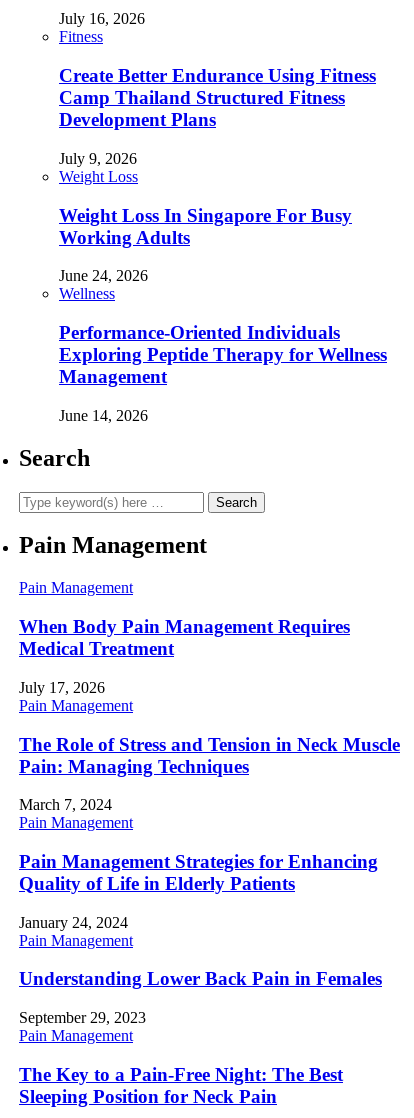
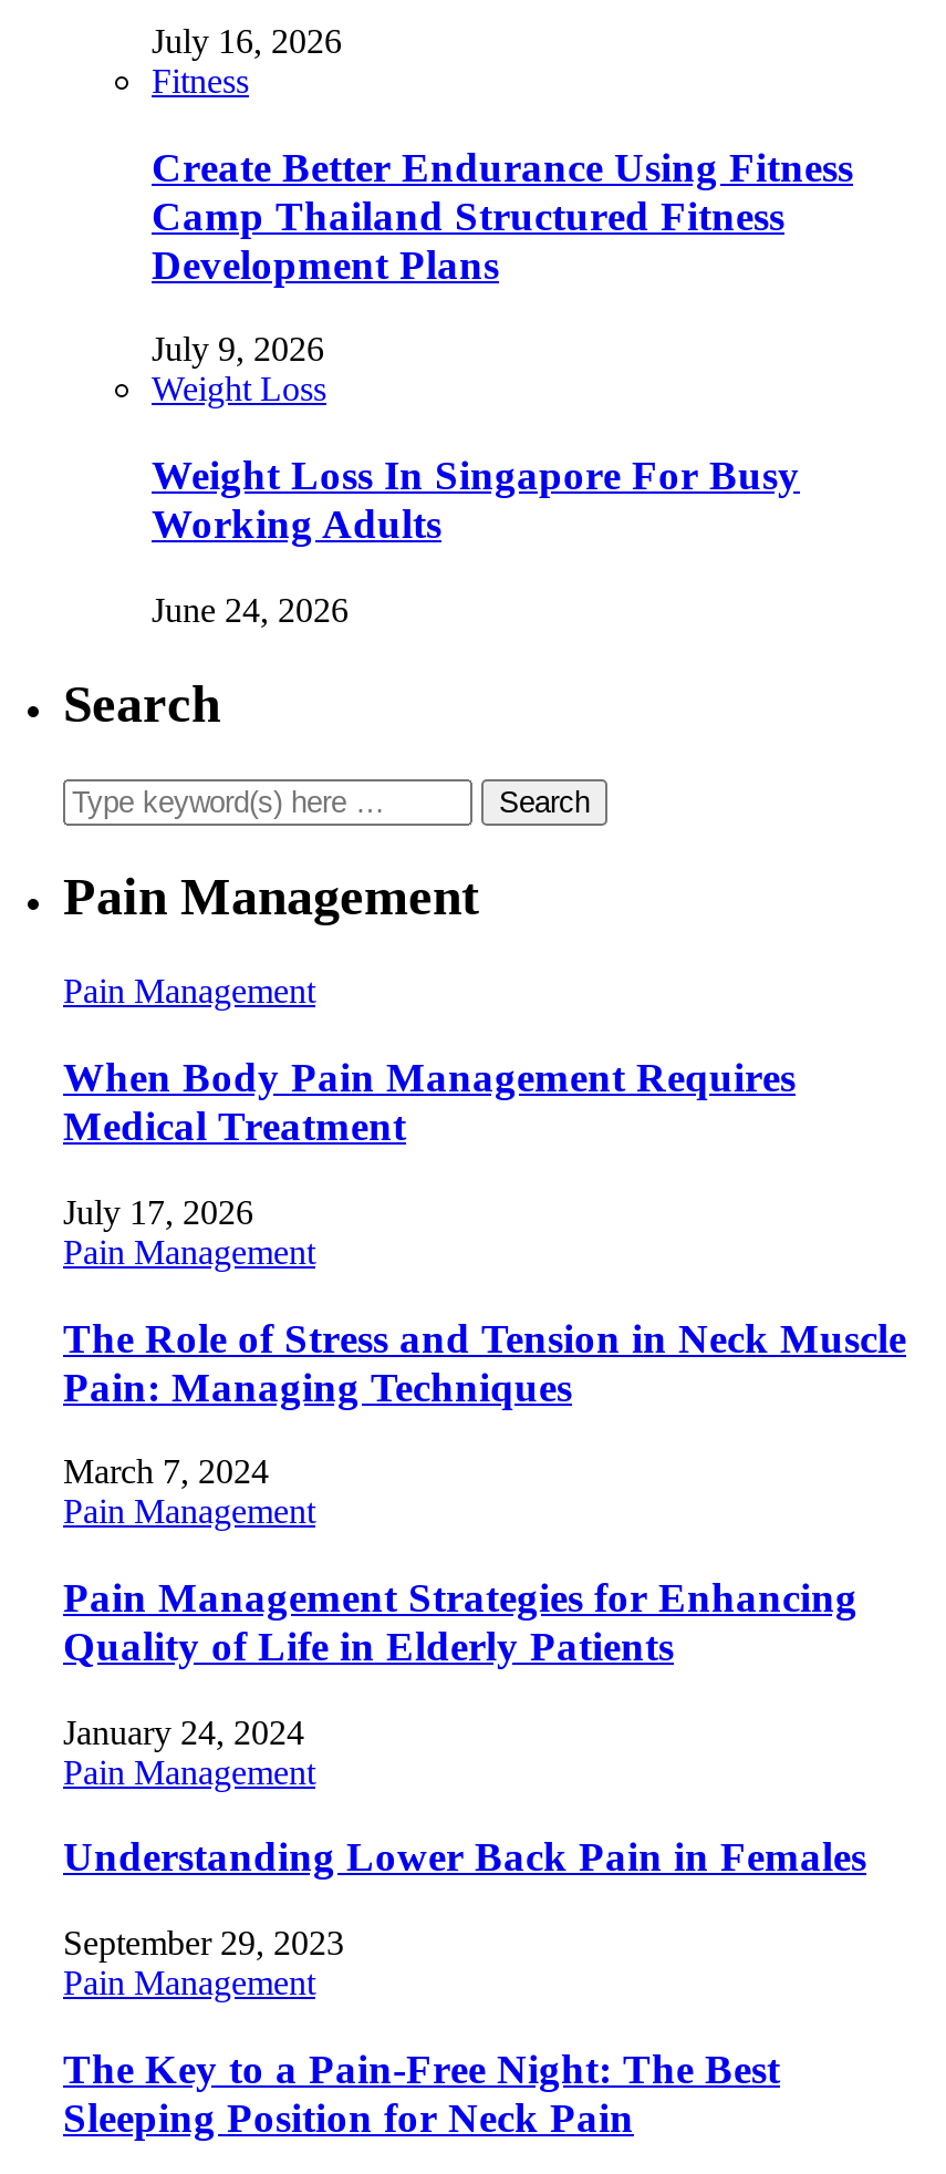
[59,285,387,424] Wellness | Performance-Oriented Individuals | Exploring Peptide Therapy for Wellness | Management | June 14, 2026 -> none

